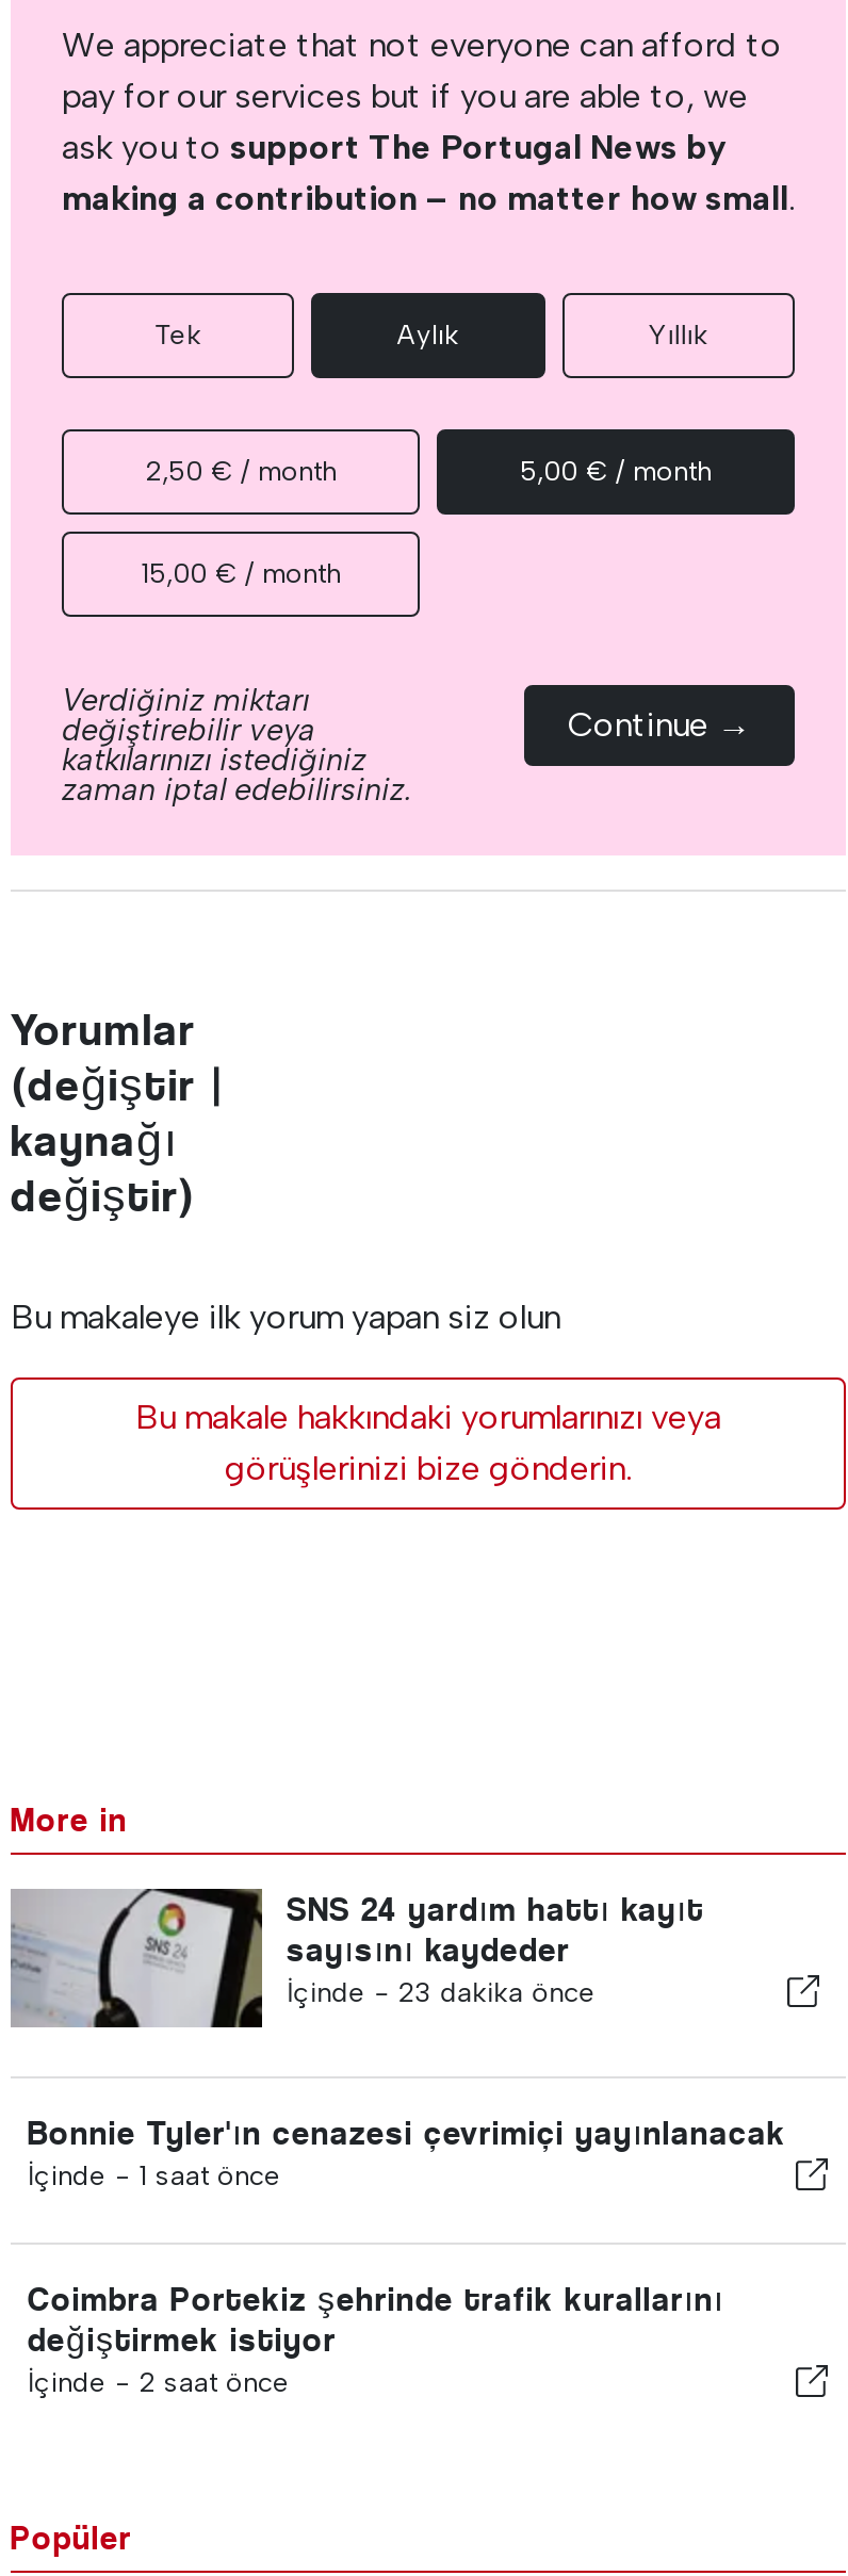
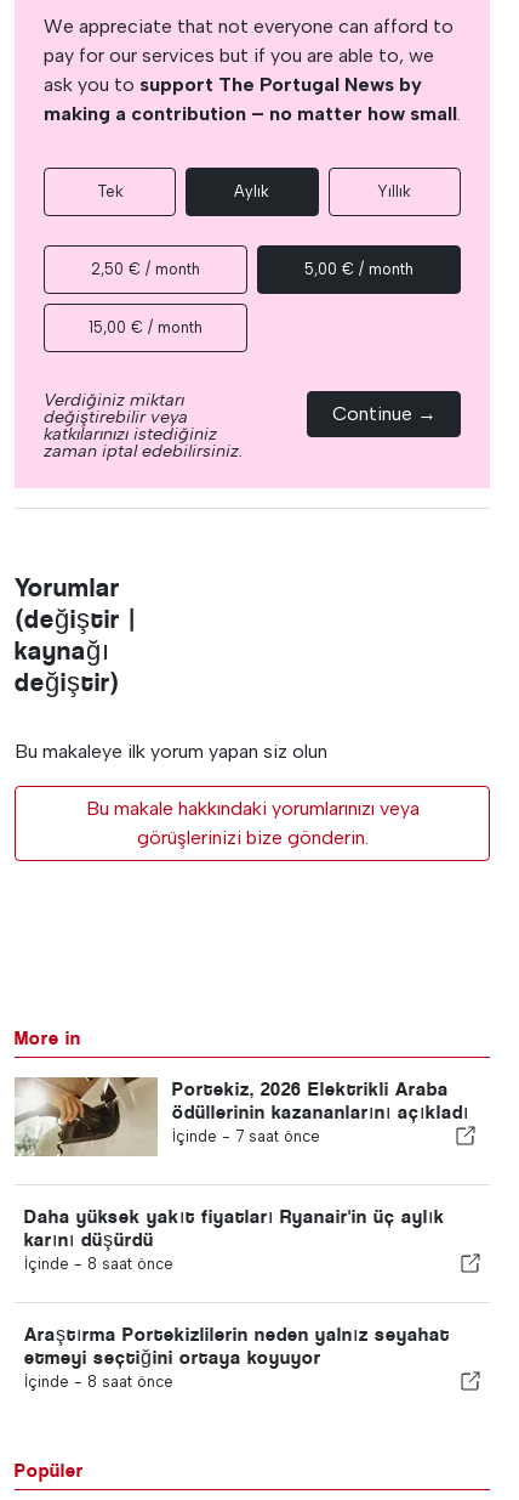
[11,1887,704,2029] [image] | SNS 24 yardım hattı kayıt | sayısını kaydeder | İçinde - 23 dakika önce -> [16,1076,469,1156] [image] | Portekiz, 2026 Elektrikli Araba | ödüllerinin kazananlarını açıkladı | İçinde - 7 saat önce
[28,2112,786,2191] Bonnie Tyler'ın cenazesi çevrimiçi yayınlanacak | İçinde - 1 saat önce -> [24,1205,445,1273] Daha yüksek yakıt fiyatları Ryanair'in üç aylık | karını düşürdü | İçinde - 8 saat önce
[28,2279,724,2398] Coimbra Portekiz şehrinde trafik kurallarını | değiştirmek istiyor | İçinde - 2 saat önce -> [24,1323,450,1391] Araştırma Portekizlilerin neden yalnız seyahat | etmeyi seçtiğini ortaya koyuyor | İçinde - 8 saat önce

